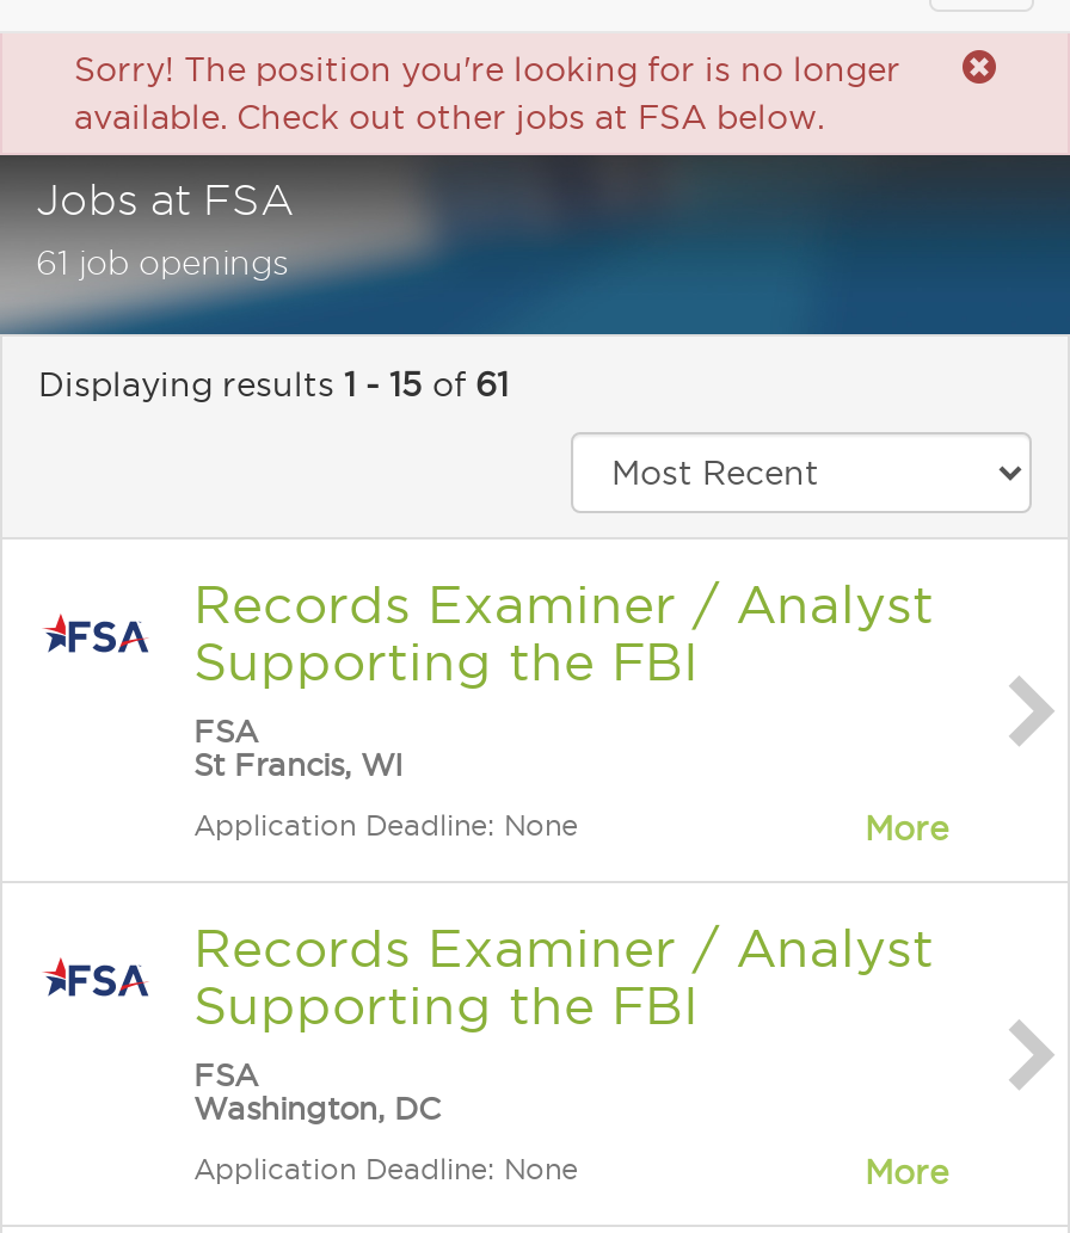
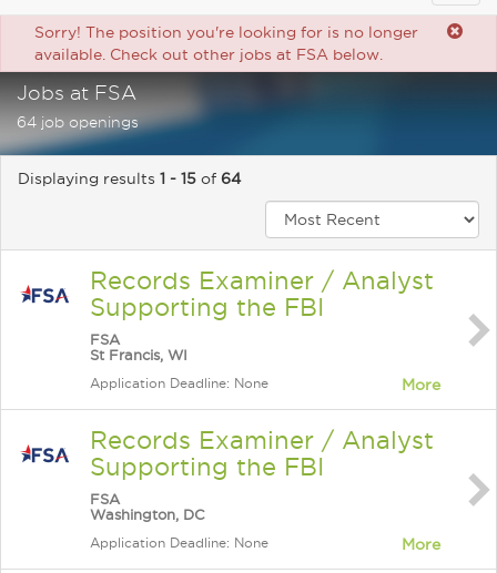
[36,243,289,282] 61 job openings -> [17,113,139,131] 64 job openings
[38,365,509,403] Displaying results 1 - 15 of 61 -> [18,170,241,187] Displaying results 1 - 15 of 64

